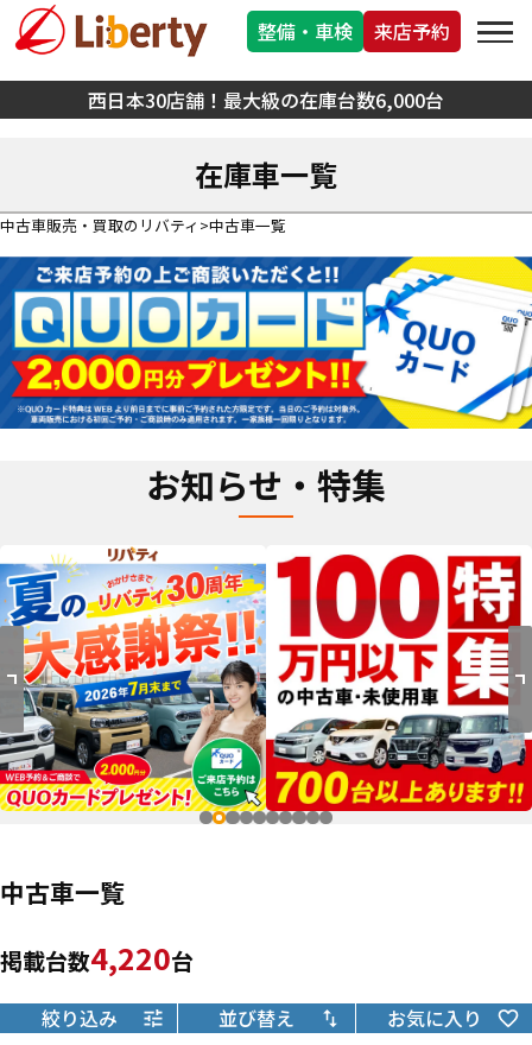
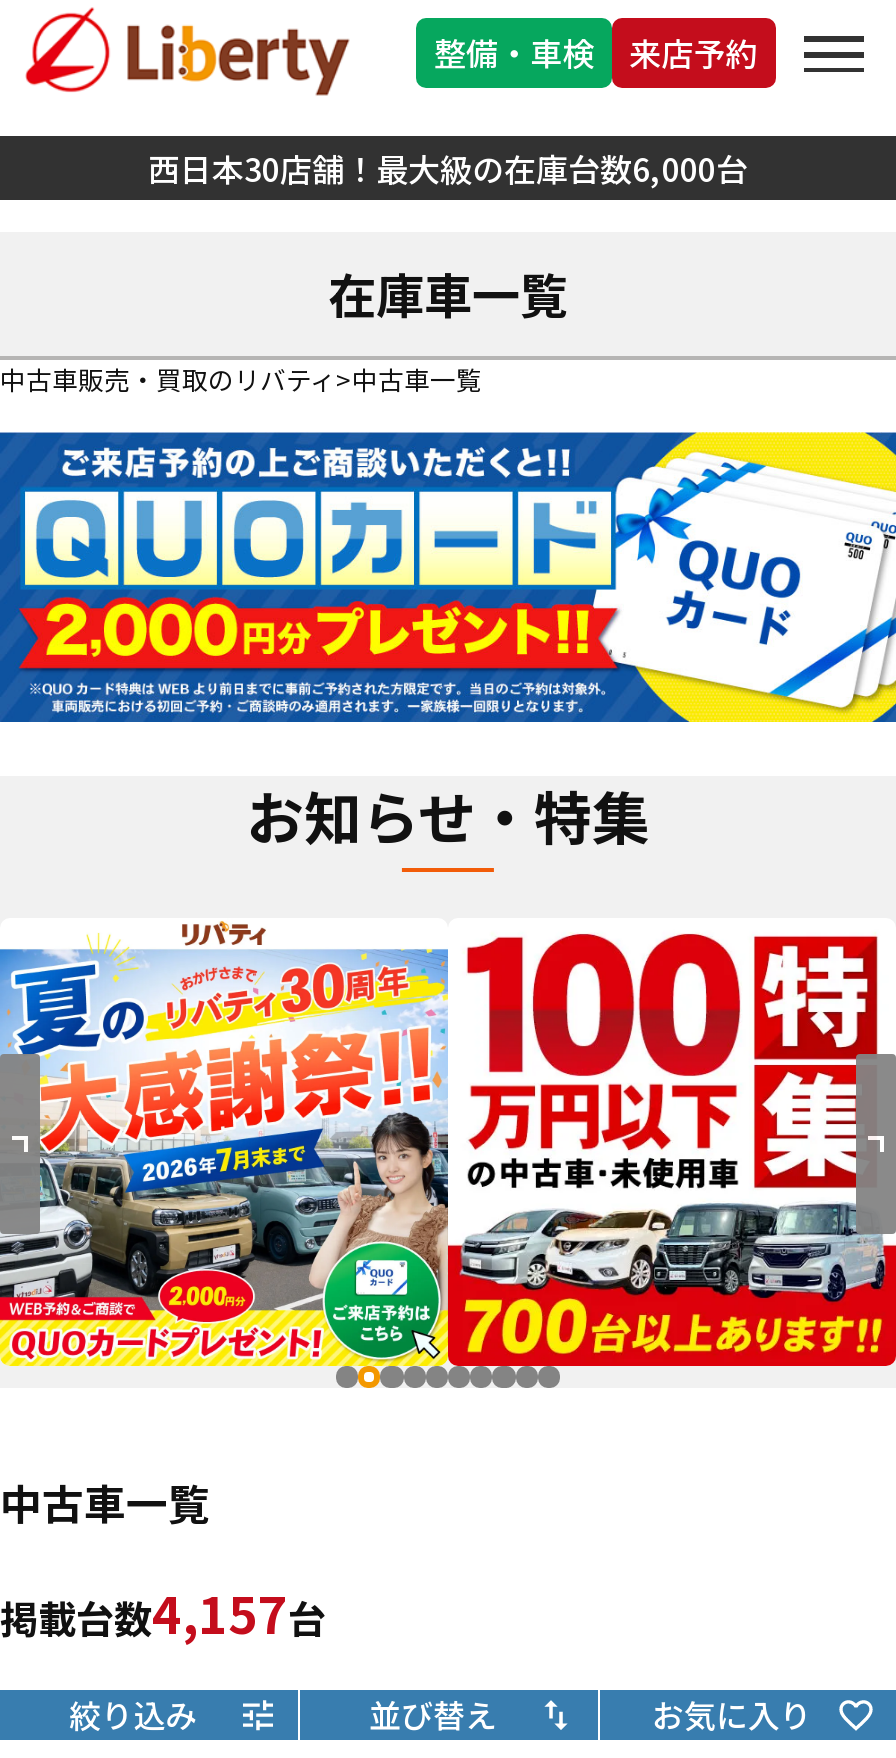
[0,936,194,978] 掲載台数4,220台 -> [0,1576,326,1648] 掲載台数4,157台

